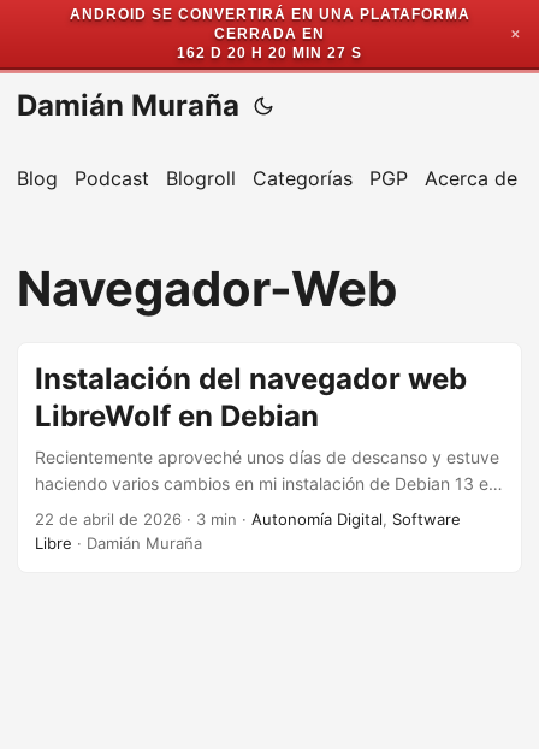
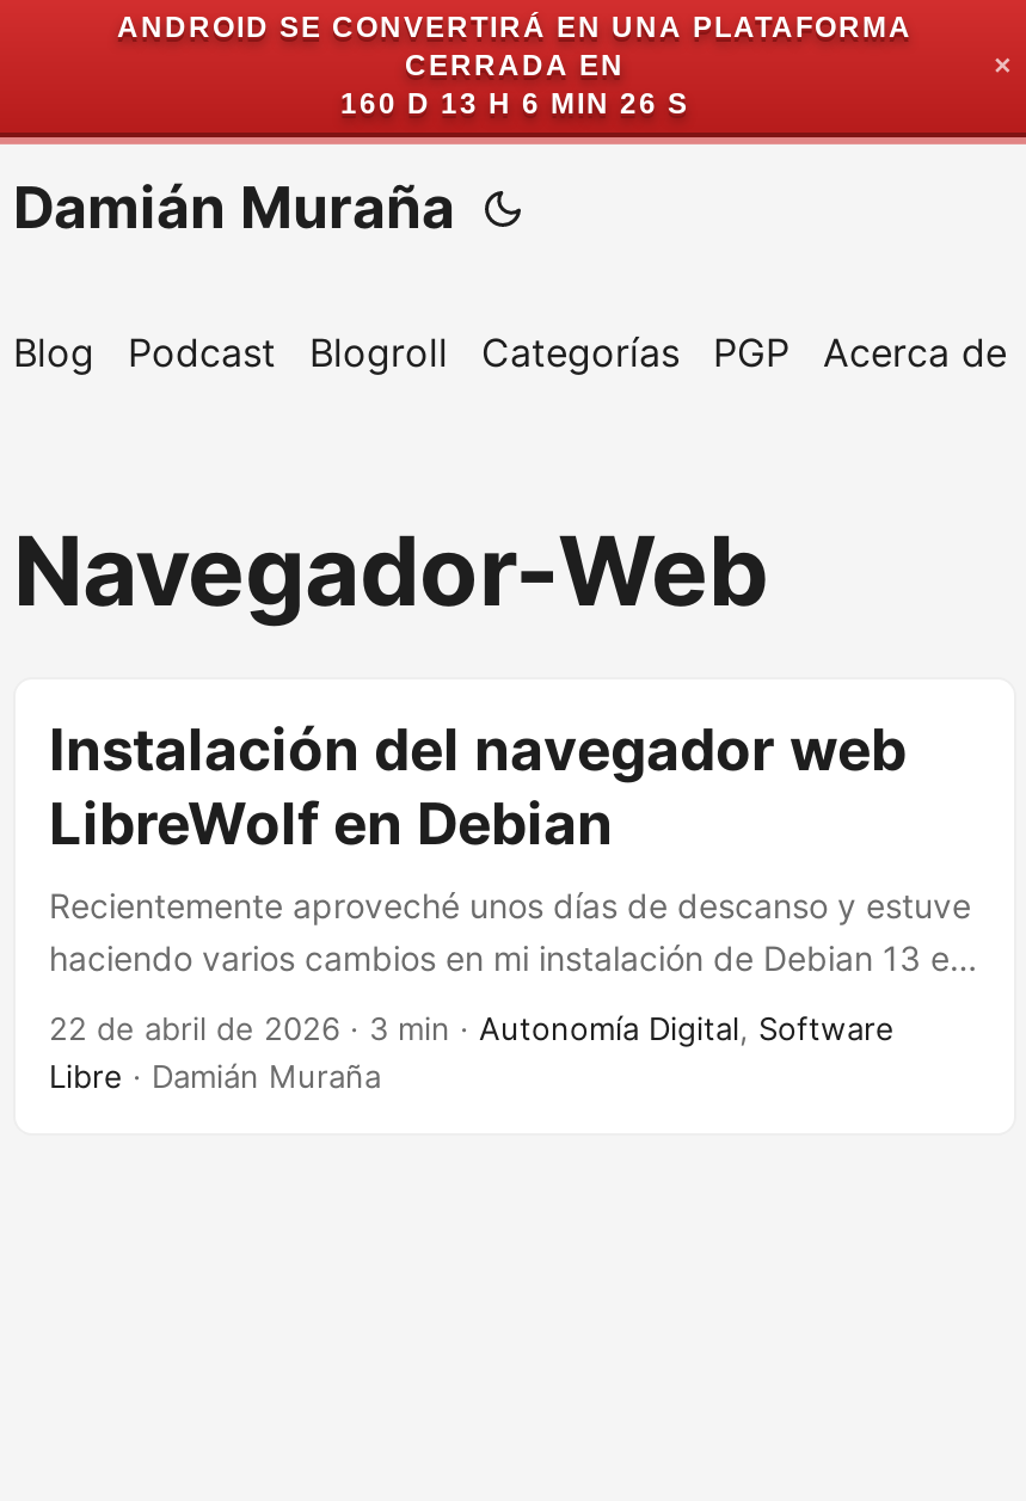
[177,45,362,61] 162 D 20 H 20 MIN 27 S -> [340,87,689,121] 160 D 13 H 6 MIN 26 S

